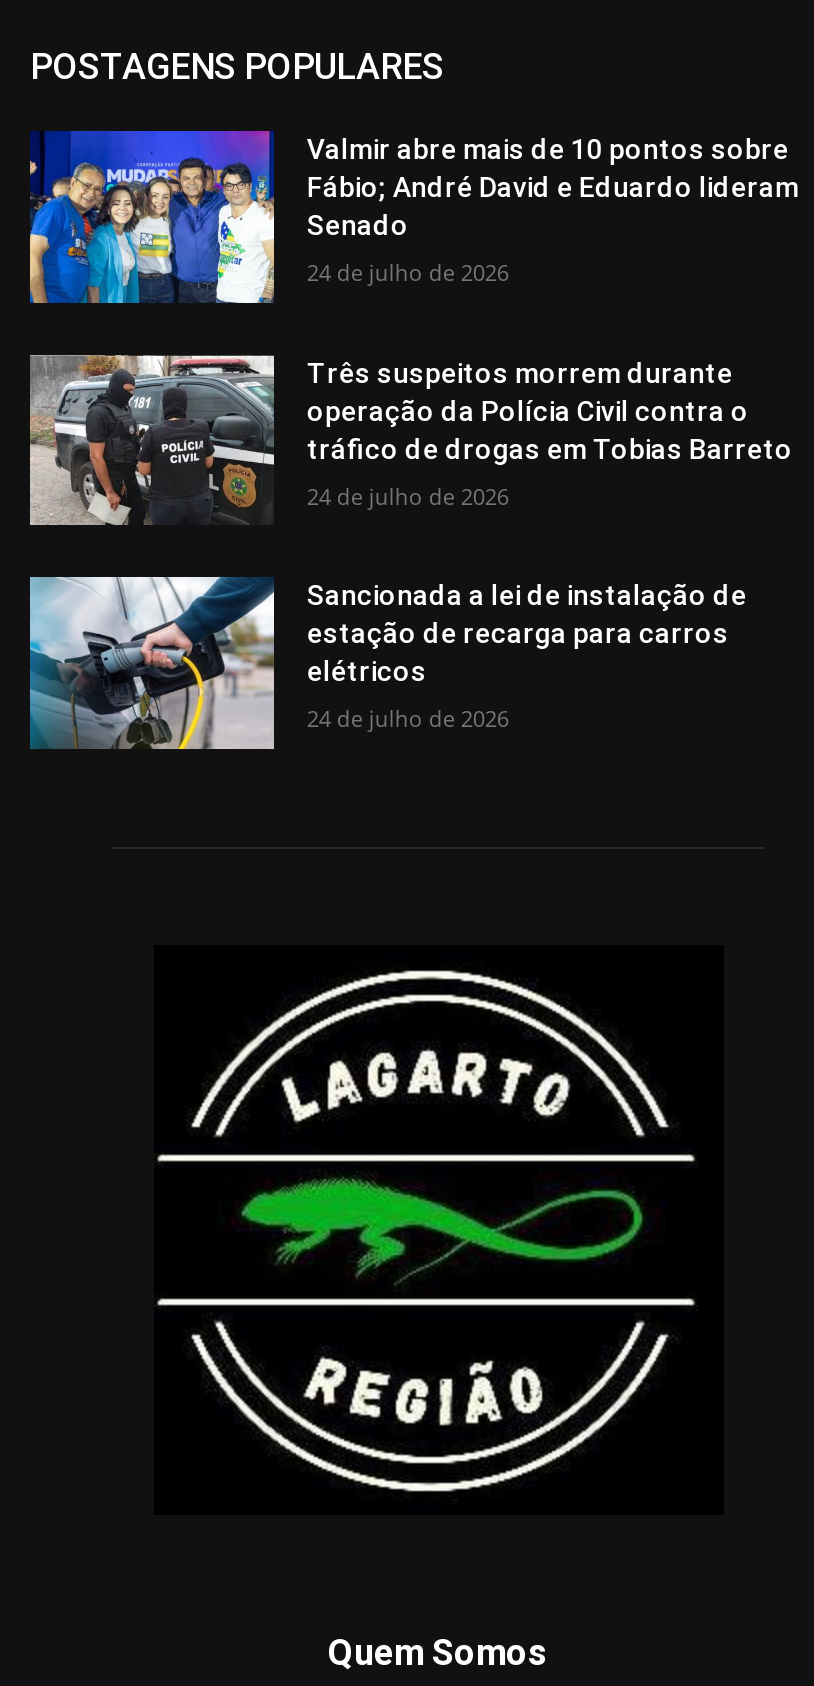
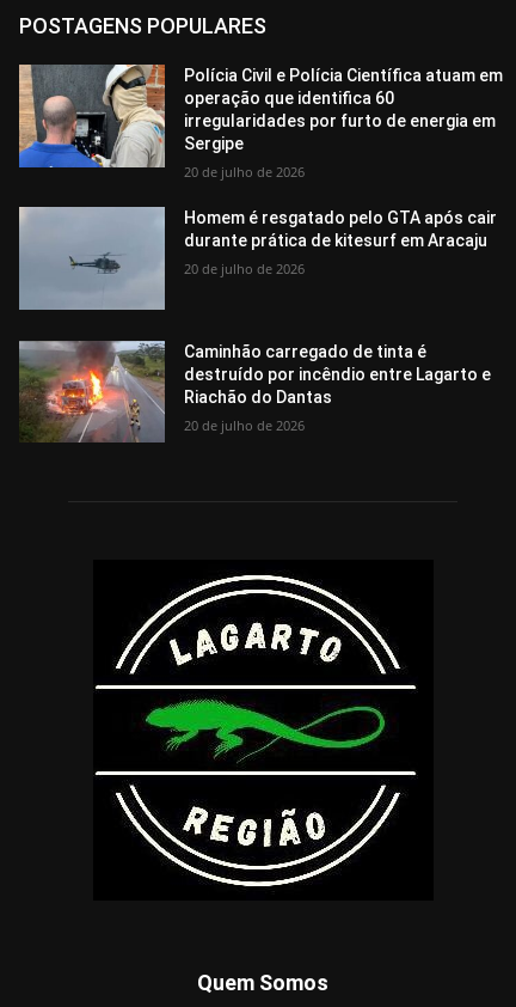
[28,129,799,305] [image] | Valmir abre mais de 10 pontos sobre | Fábio; André David e Eduardo lideram | Senado -> [18,63,503,169] [image] | Polícia Civil e Polícia Científica atuam em | operação que identifica 60 | irregularidades por furto de energia em | Sergipe
[307,257,509,287] 24 de julho de 2026 -> [184,163,305,181] 20 de julho de 2026
[30,355,793,527] [image] | Três suspeitos morrem durante | operação da Polícia Civil contra o | tráfico de drogas em Tobias Barreto -> [19,207,497,311] [image] | Homem é resgatado pelo GTA após cair | durante prática de kitesurf em Aracaju
[307,481,509,511] 24 de julho de 2026 -> [184,260,305,278] 20 de julho de 2026
[28,575,747,751] [image] | Sancionada a lei de instalação de | estação de recarga para carros | elétricos -> [19,340,491,443] [image] | Caminhão carregado de tinta é | destruído por incêndio entre Lagarto e | Riachão do Dantas
[307,704,509,734] 24 de julho de 2026 -> [184,416,305,434] 20 de julho de 2026

